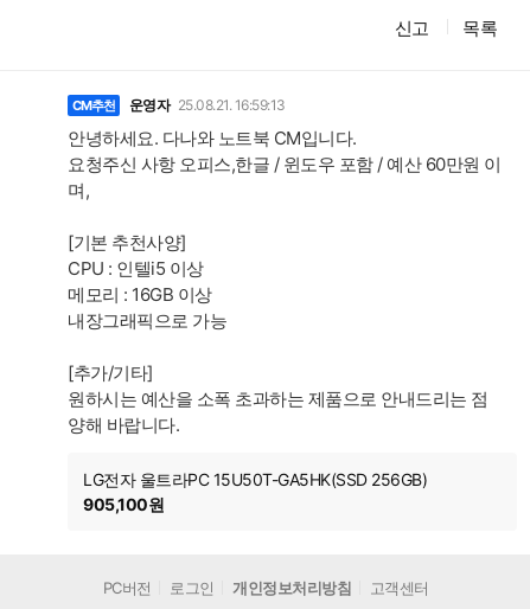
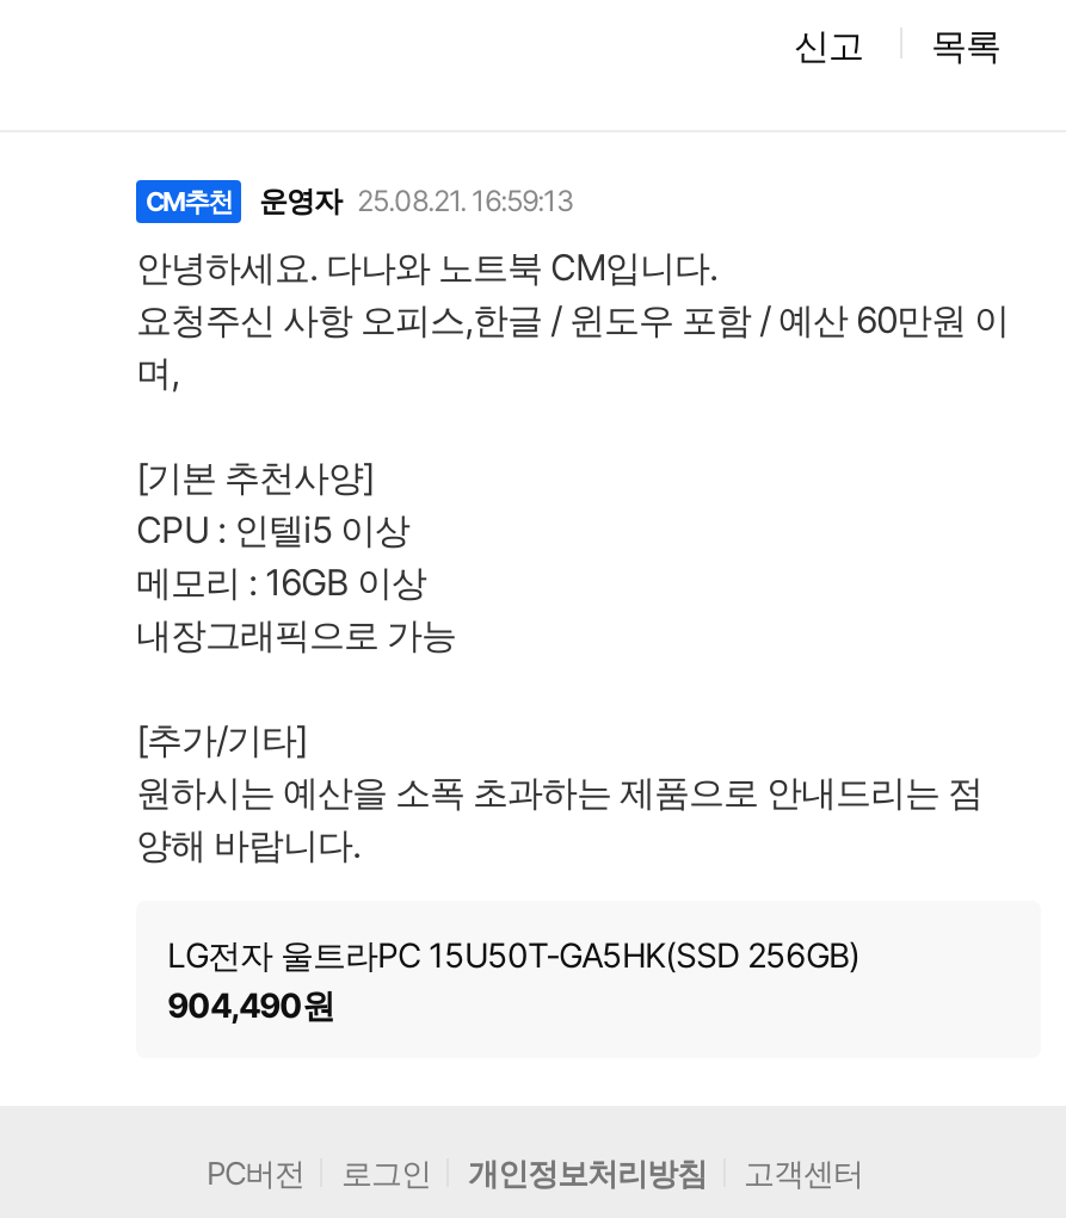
[83,494,164,514] 905,100원 -> [167,984,334,1025] 904,490원

